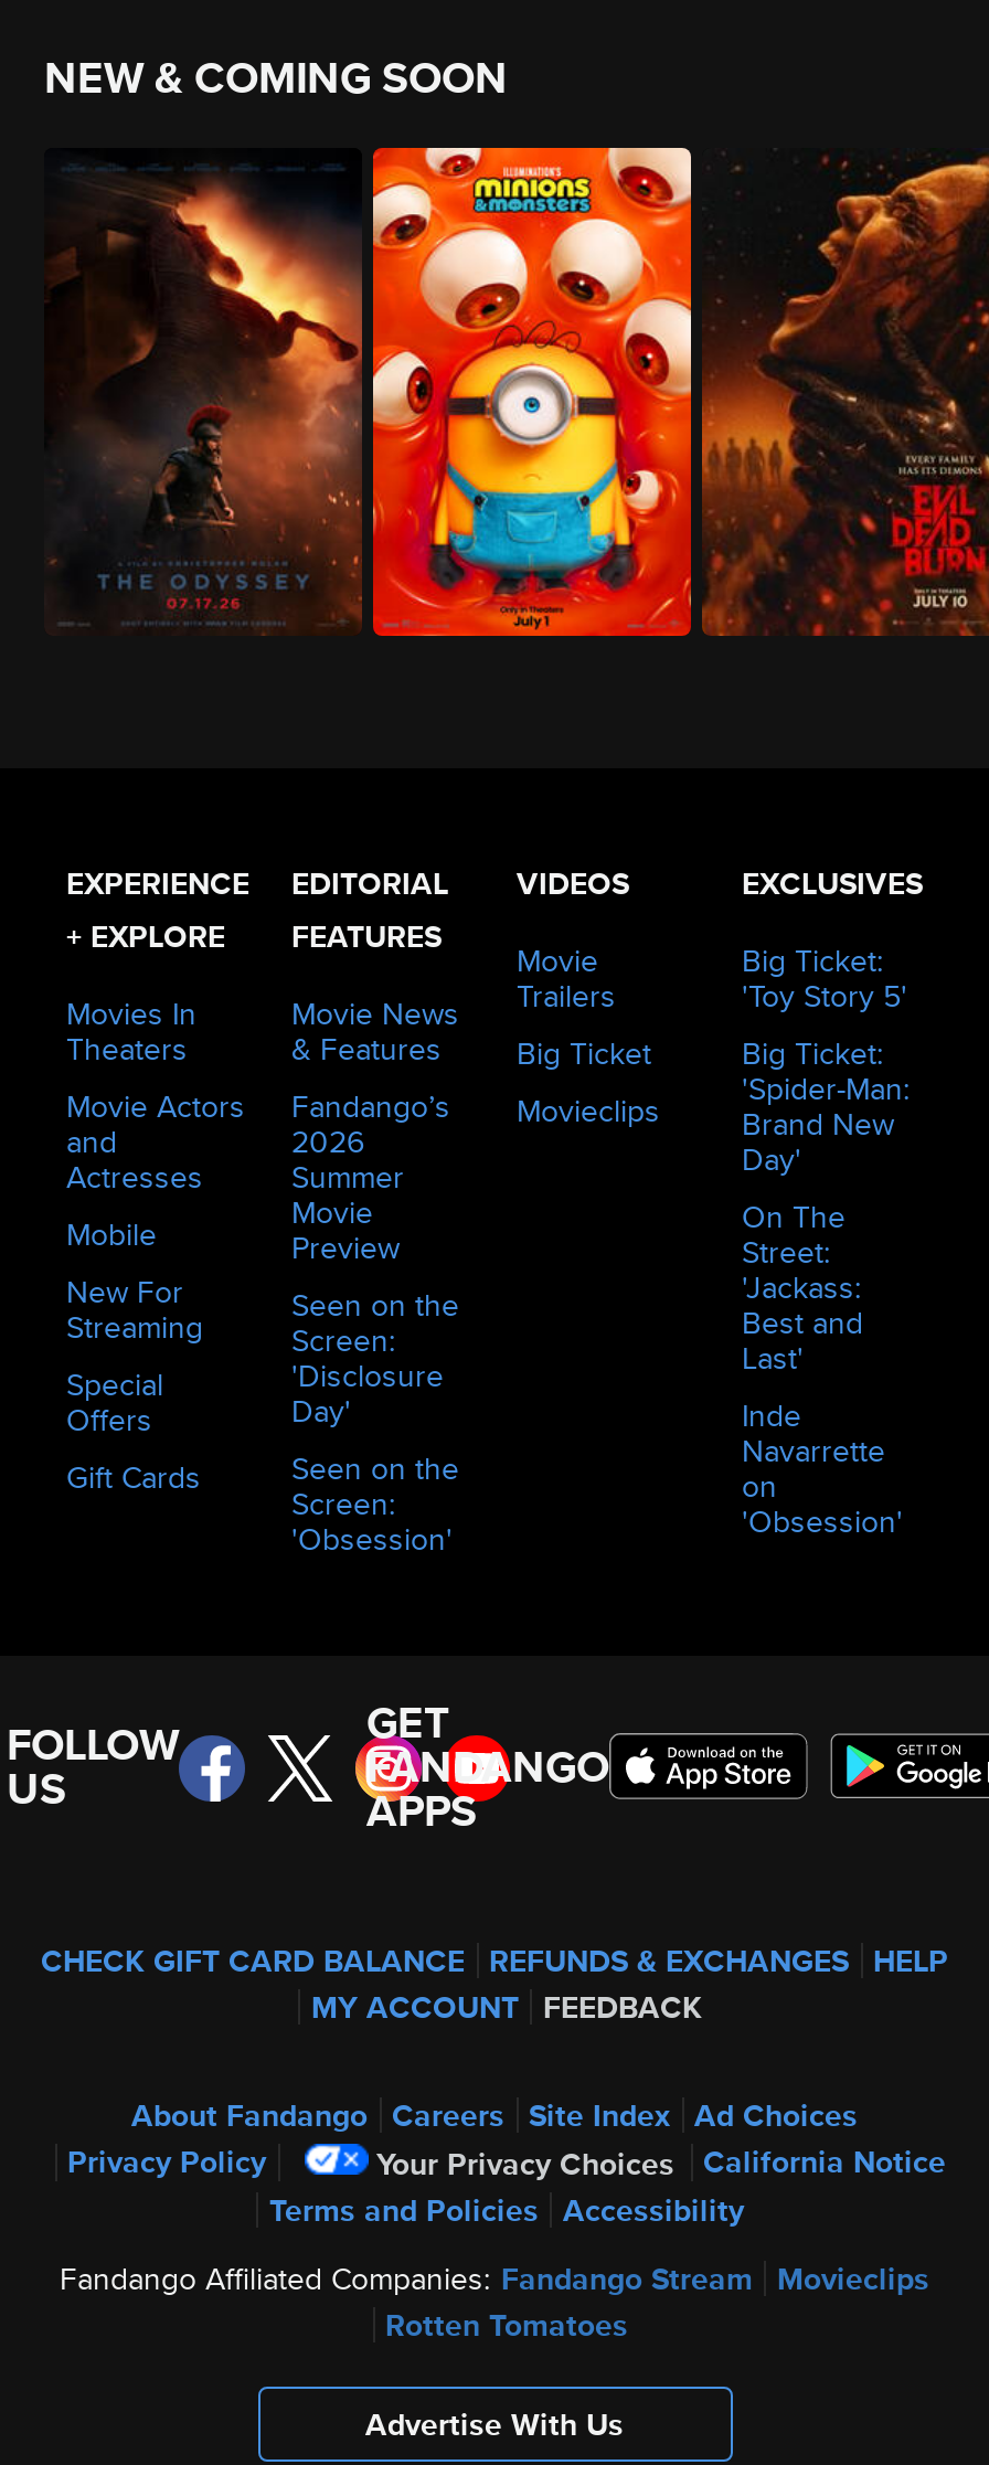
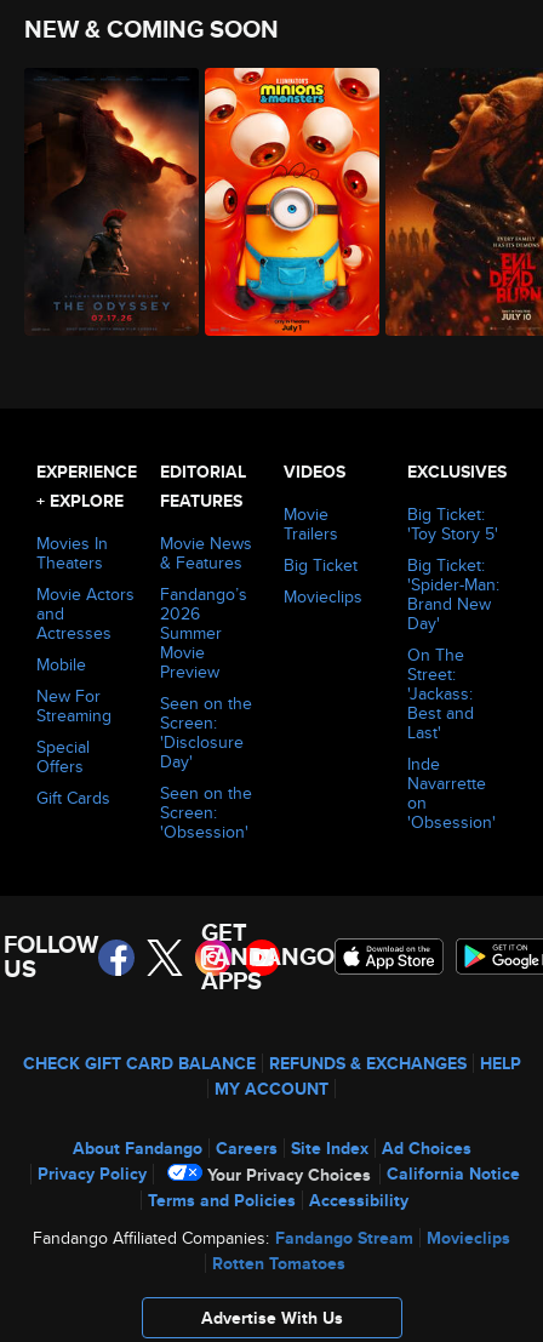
[311,1985,702,2029] MY ACCOUNT FEEDBACK -> [215,1077,328,1101] MY ACCOUNT

